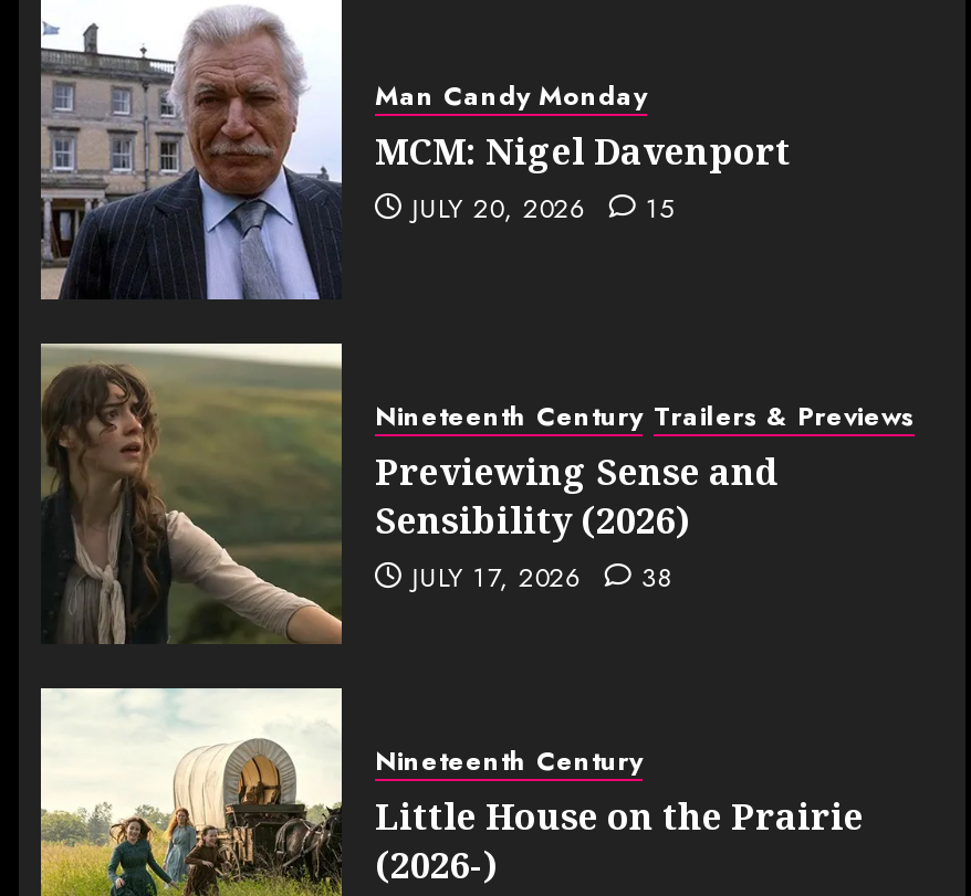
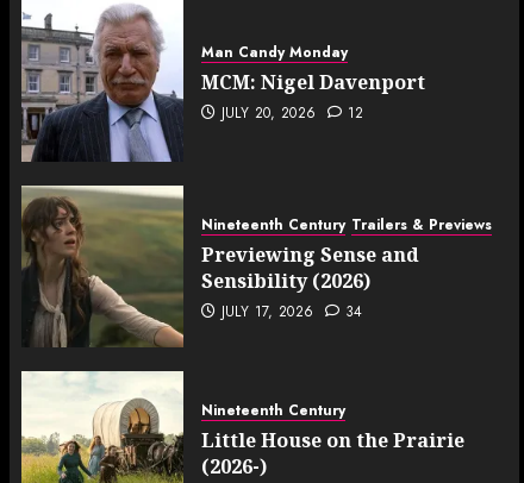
[412,188,674,228] JULY 20, 2026 15 -> [221,102,364,123] JULY 20, 2026 12
[412,557,674,597] JULY 17, 2026 38 -> [221,301,362,322] JULY 17, 2026 34

